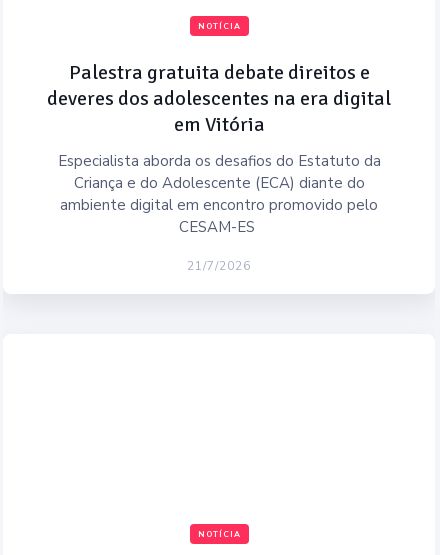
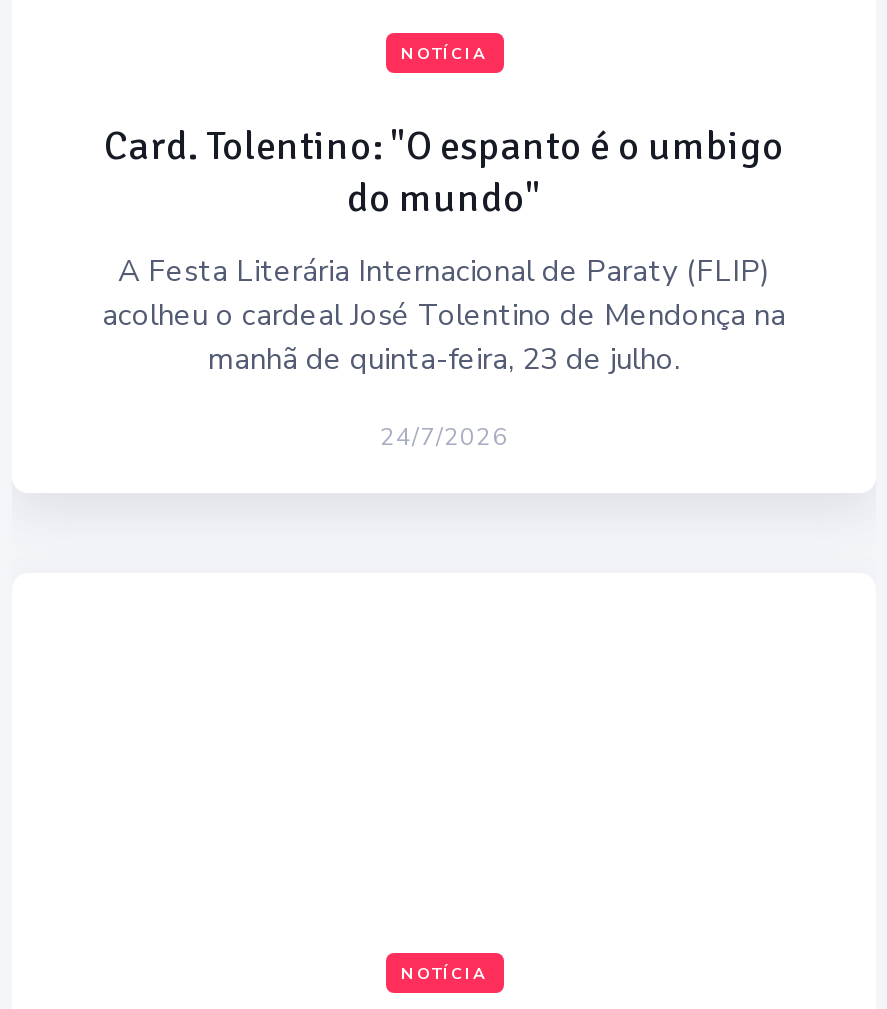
[47,60,391,137] Palestra gratuita debate direitos e | deveres dos adolescentes na era digital | em Vitória -> [104,121,784,223] Card. Tolentino: "O espanto é o umbigo | do mundo"
[57,151,380,237] Especialista aborda os desafios do Estatuto da | Criança e do Adolescente (ECA) diante do | ambiente digital em encontro promovido pelo | CESAM-ES -> [102,251,786,379] A Festa Literária Internacional de Paraty (FLIP) | acolheu o cardeal José Tolentino de Mendonça na | manhã de quinta-feira, 23 de julho.
[187,258,251,274] 21/7/2026 -> [380,421,508,453] 24/7/2026

